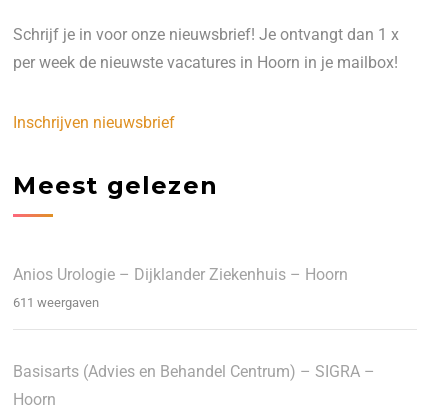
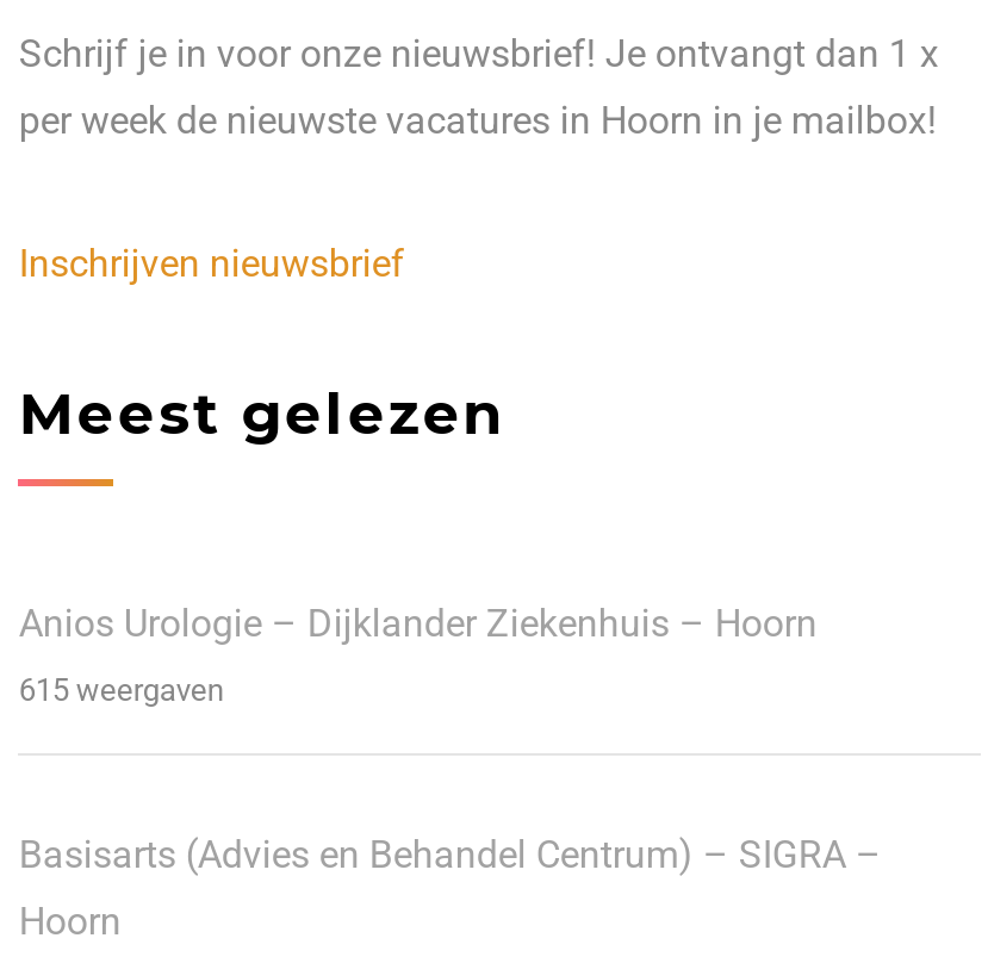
[13,295,99,310] 611 weergaven -> [19,673,224,709] 615 weergaven

